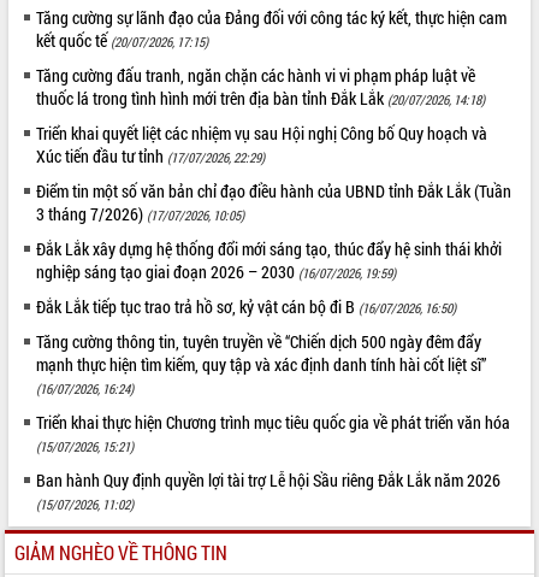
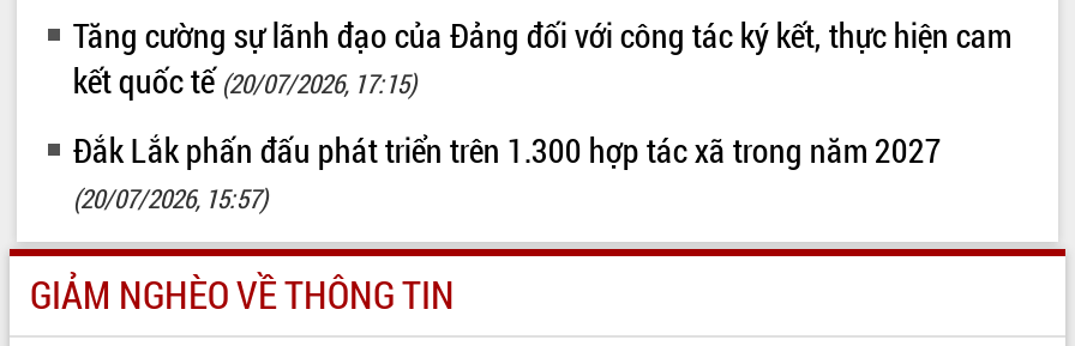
[37,64,512,513] Tăng cường đấu tranh, ngăn chặn các hành vi vi phạm pháp luật về | thuốc lá trong tình hình mới trên địa bàn tỉnh Đắk Lắk (20/07/2026, 14:18) | Triển khai quyết liệt các nhiệm vụ sau Hội nghị Công bố Quy hoạch và | Xúc tiến đầu tư tỉnh (17/07/2026, 22:29) | Điểm tin một số văn bản chỉ đạo điều hành của UBND tỉnh Đắk Lắk (Tuần | 3 tháng 7/2026) (17/07/2026, 10:05) | Đắk Lắk xây dựng hệ thống đổi mới sáng tạo, thúc đẩy hệ sinh thái khởi | nghiệp sáng tạo giai đoạn 2026 – 2030(16/07/2026, 19:59) | Đắk Lắk tiếp tục trao trả hồ sơ, kỷ vật cán bộ đi B (16/07/2026, 16:50) | Tăng cường thông tin, tuyên truyền về “Chiến dịch 500 ngày đêm đẩy | mạnh thực hiện tìm kiếm, quy tập và xác định danh tính hài cốt liệt sĩ” | (16/07/2026, 16:24) | Triển khai thực hiện Chương trình mục tiêu quốc gia về phát triển văn hóa | (15/07/2026, 15:21) | Ban hành Quy định quyền lợi tài trợ Lễ hội Sầu riêng Đắk Lắk năm 2026 | (15/07/2026, 11:02) -> [73,127,942,215] Đắk Lắk phấn đấu phát triển trên 1.300 hợp tác xã trong năm 2027 | (20/07/2026, 15:57)

